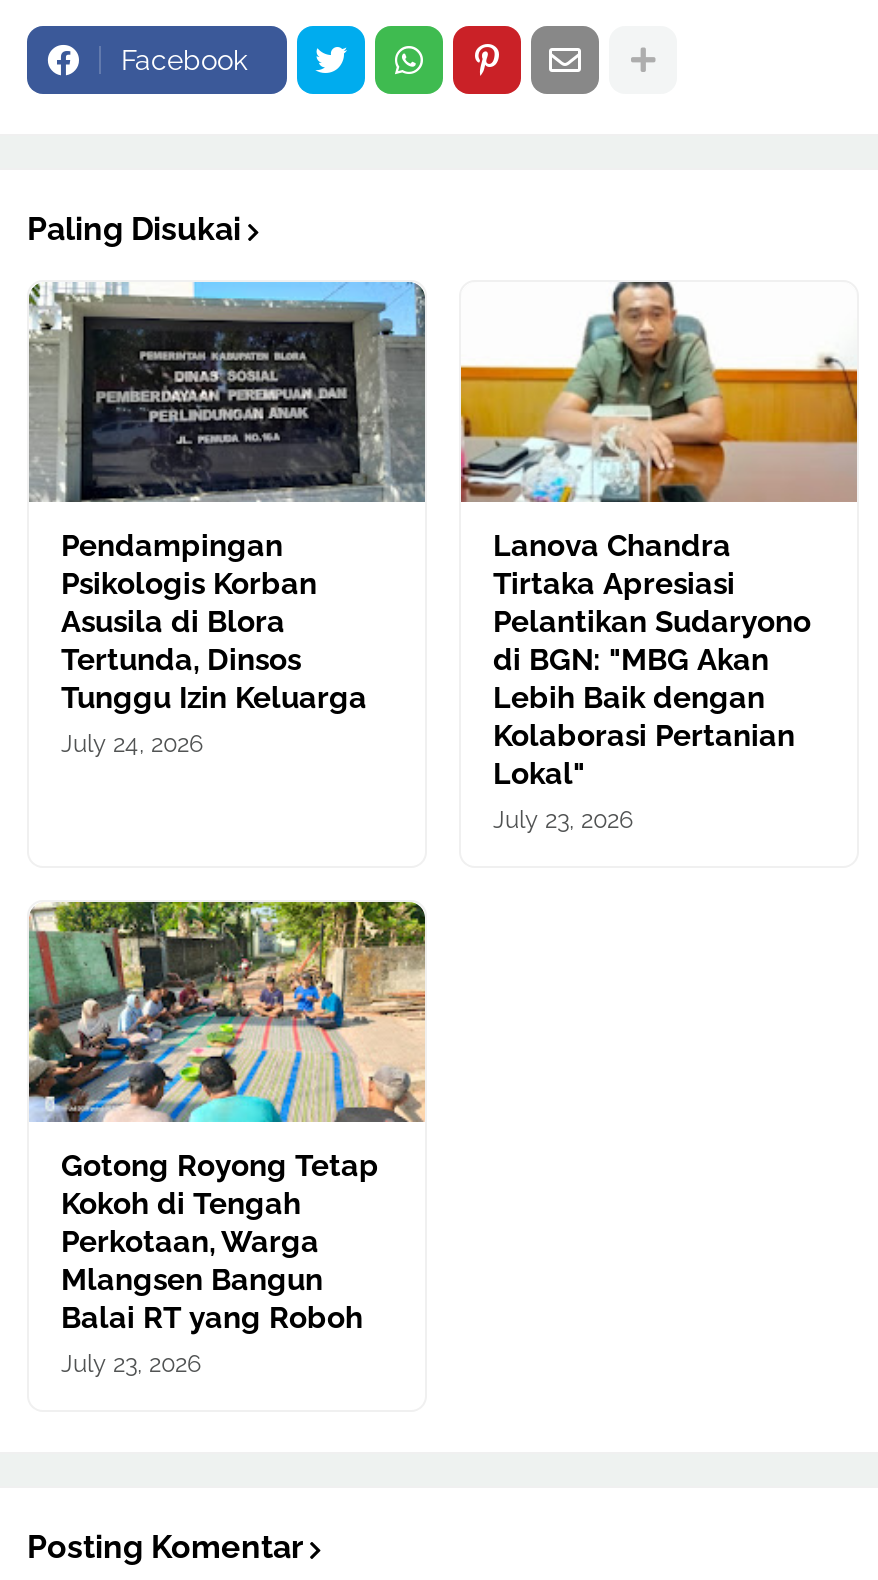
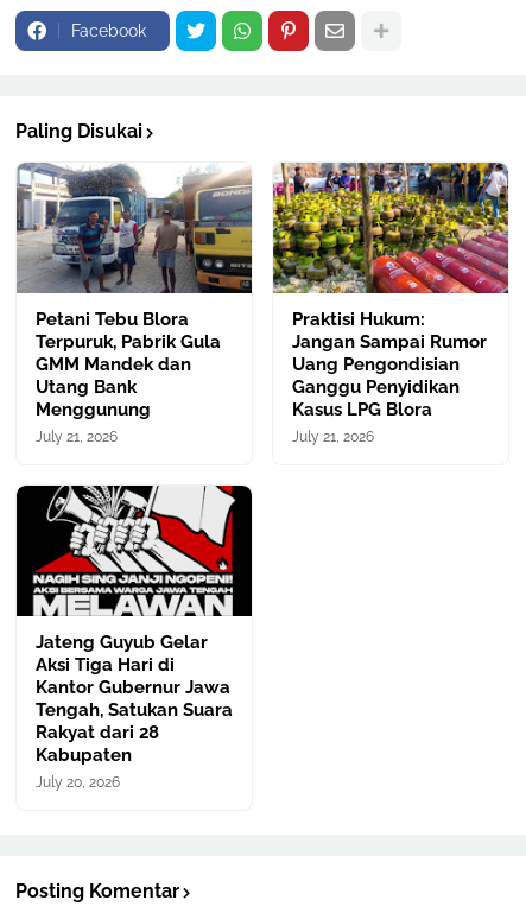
[29,280,427,758] [image] | Pendampingan | Psikologis Korban | Asusila di Blora | Tertunda, Dinsos | Tunggu Izin Keluarga | July 24, 2026 -> [17,163,252,445] [image] | Petani Tebu Blora | Terpuruk, Pabrik Gula | GMM Mandek dan | Utang Bank | Menggunung | July 21, 2026
[459,282,859,834] [image] | Lanova Chandra | Tirtaka Apresiasi | Pelantikan Sudaryono | di BGN: "MBG Akan | Lebih Baik dengan | Kolaborasi Pertanian | Lokal" | July 23, 2026 -> [272,161,509,445] [image] | Praktisi Hukum: | Jangan Sampai Rumor | Uang Pengondisian | Ganggu Penyidikan | Kasus LPG Blora | July 21, 2026
[27,864,427,1378] [image] | Gotong Royong Tetap | Kokoh di Tengah | Perkotaan, Warga | Mlangsen Bangun | Balai RT yang Roboh | July 23, 2026 -> [15,484,253,791] [image] | Jateng Guyub Gelar | Aksi Tiga Hari di | Kantor Gubernur Jawa | Tengah, Satukan Suara | Rakyat dari 28 | Kabupaten | July 20, 2026

